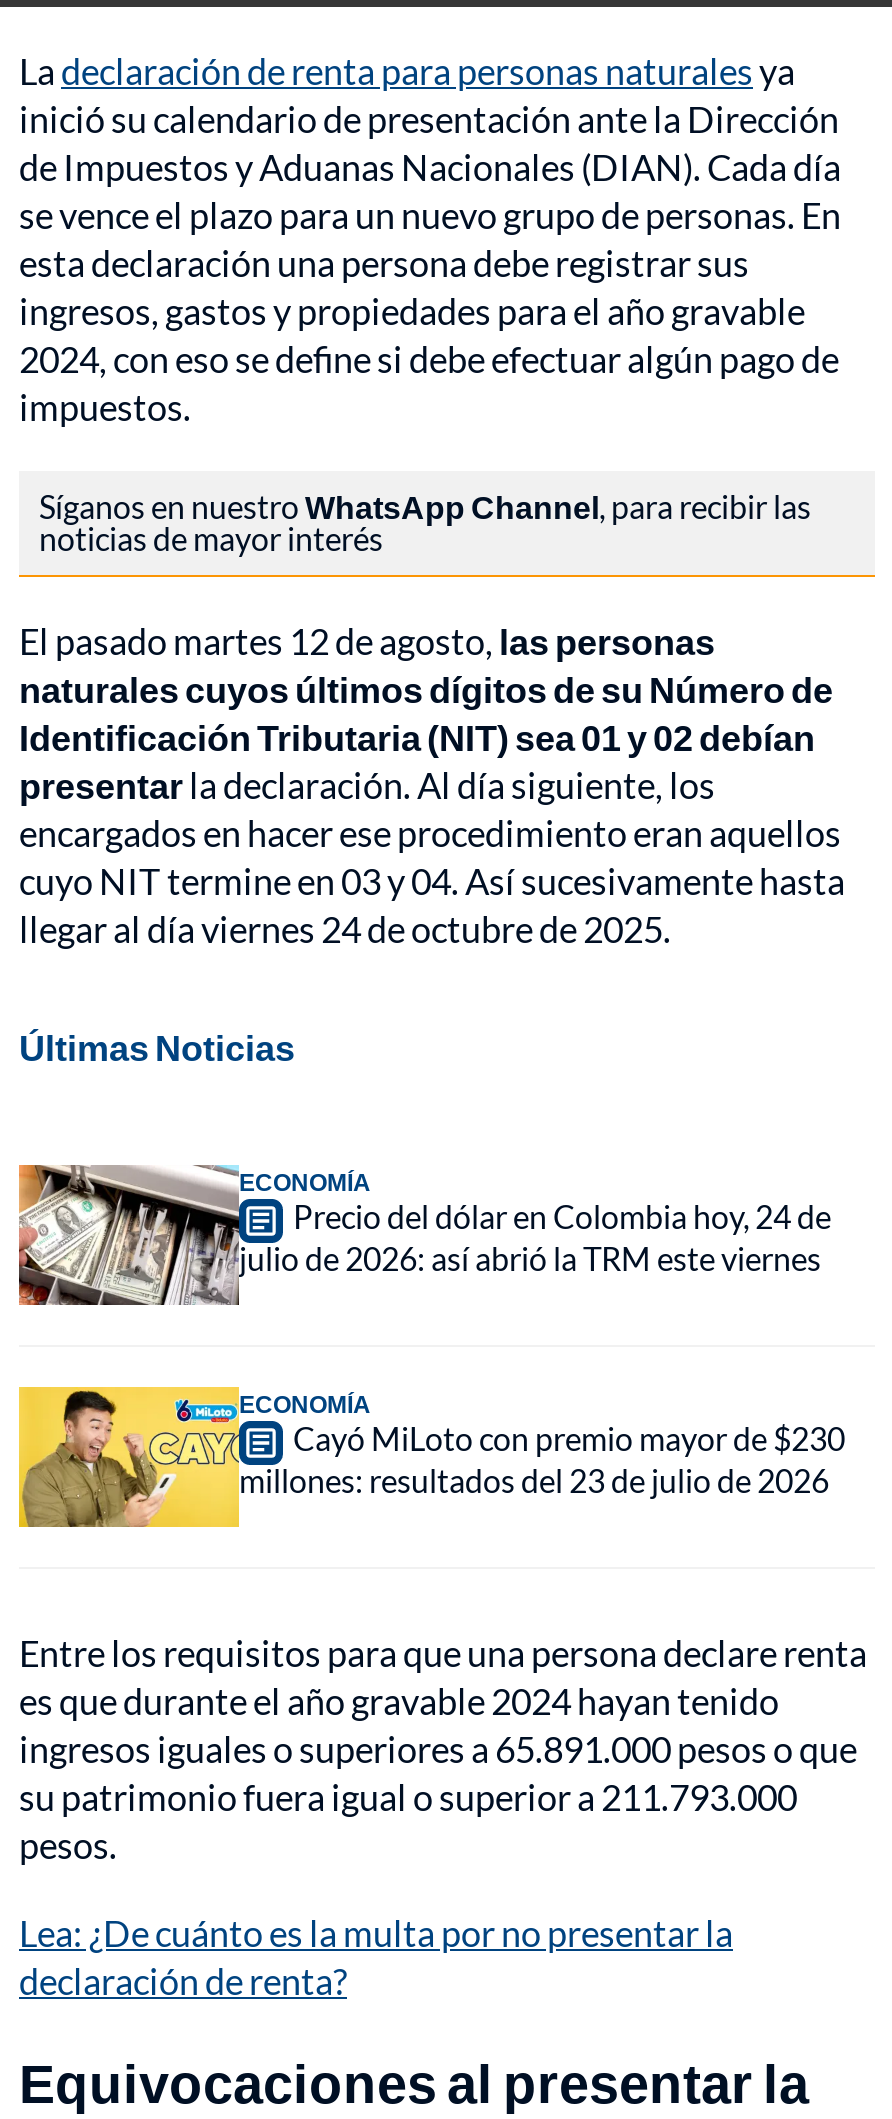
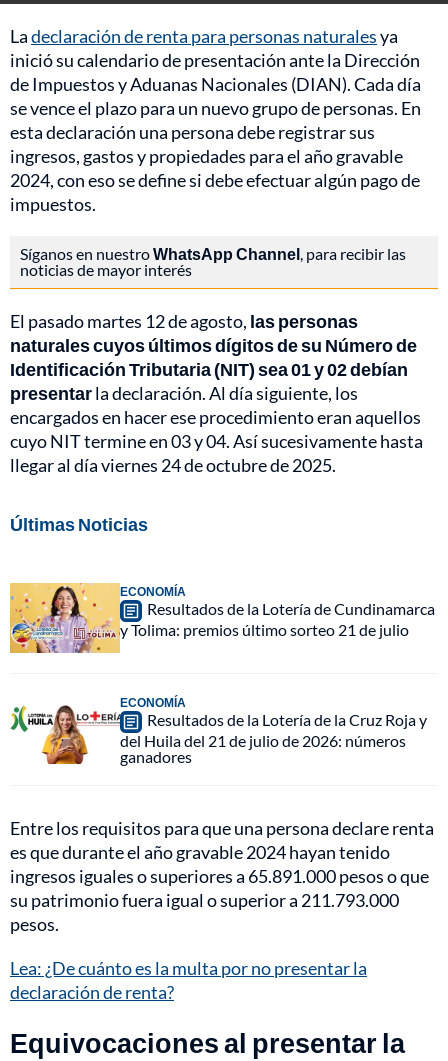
[17,1163,831,1307] [image] | Precio del dólar en Colombia hoy, 24 de | julio de 2026: así abrió la TRM este viernes -> [9,582,435,654] [image] | Resultados de la Lotería de Cundinamarca | y Tolima: premios último sorteo 21 de julio
[17,1385,845,1529] [image] | Cayó MiLoto con premio mayor de $230 | millones: resultados del 23 de julio de 2026 -> [10,694,427,766] [image] | Resultados de la Lotería de la Cruz Roja y | del Huila del 21 de julio de 2026: números | ganadores

